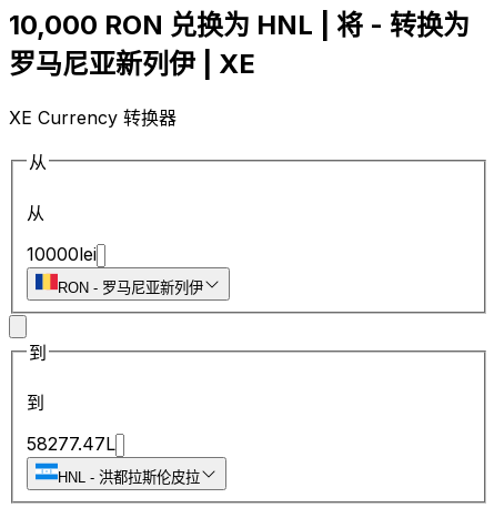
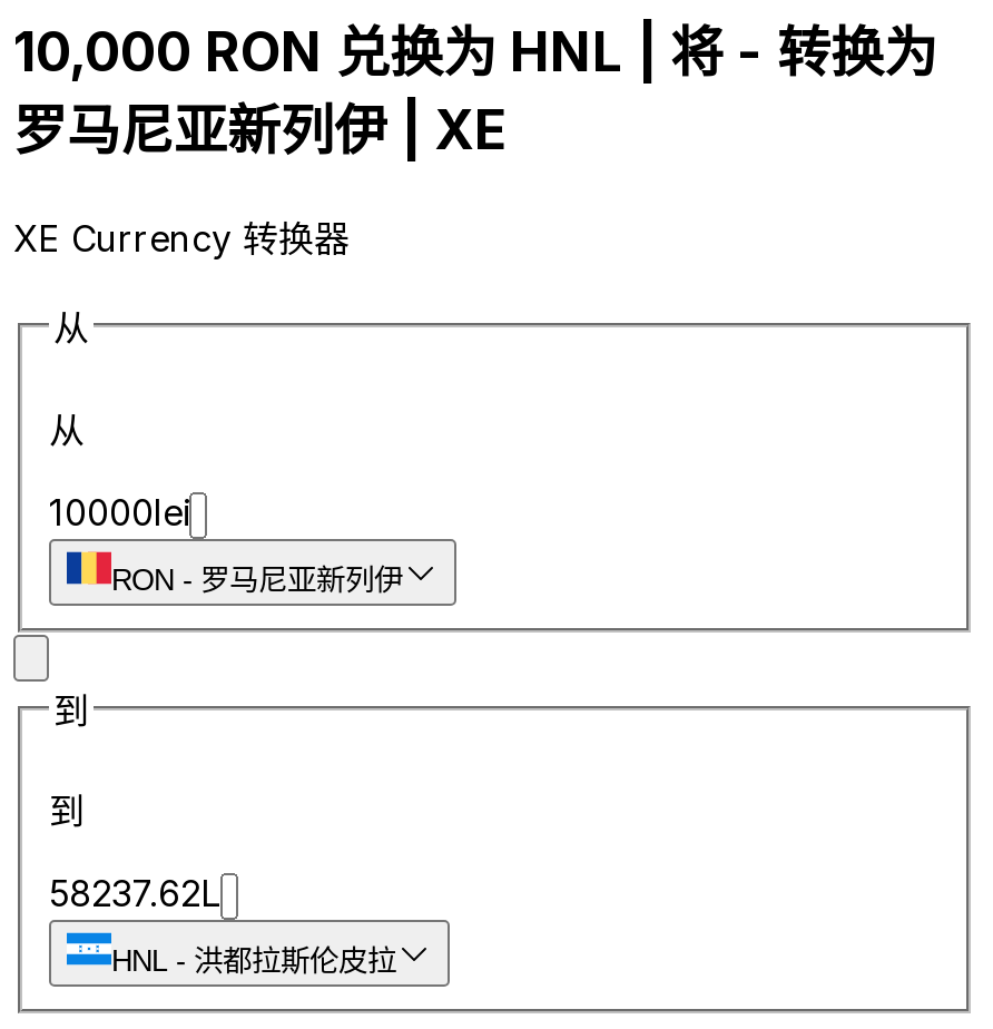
[27,433,115,455] 58277.47L -> [49,872,220,916] 58237.62L

